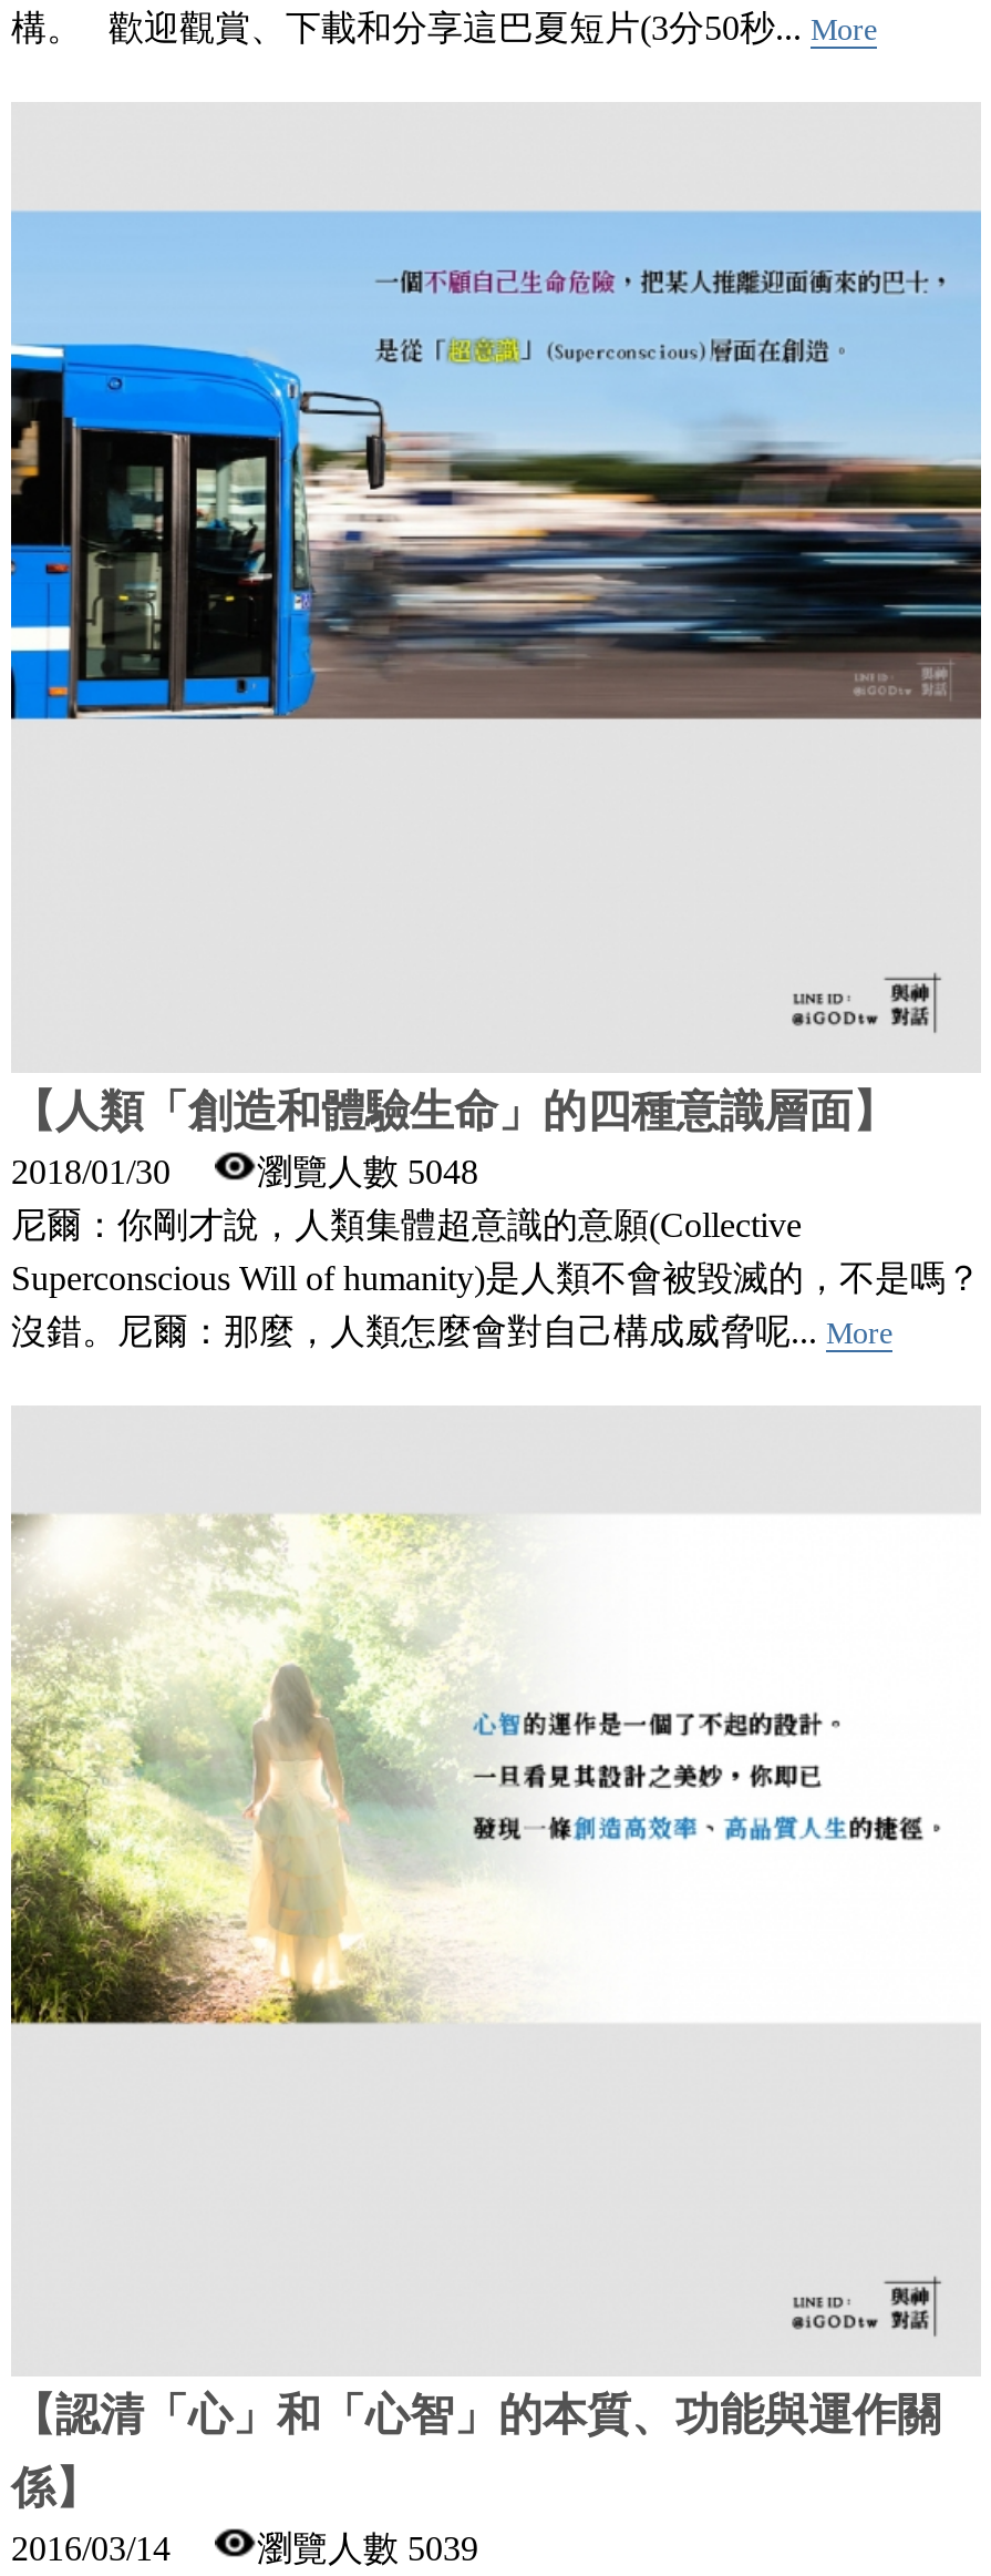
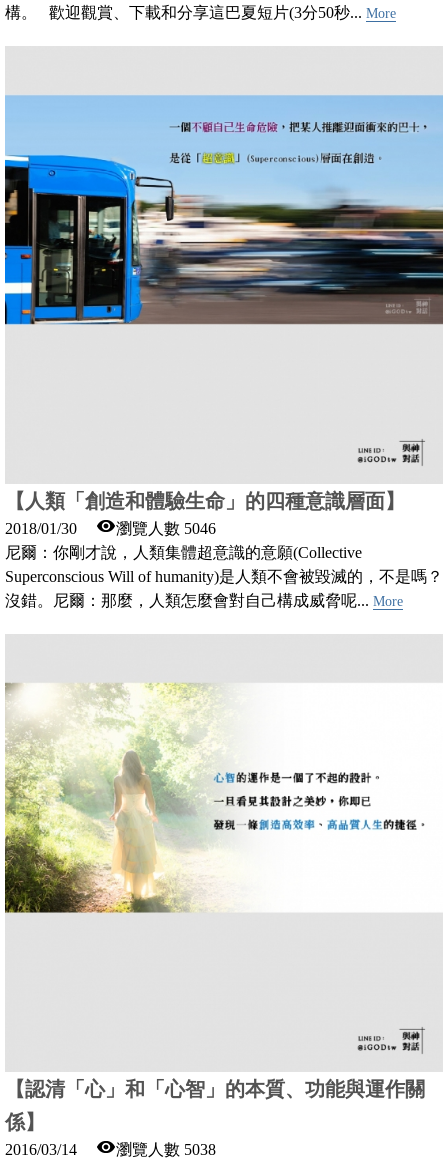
[257,1152,478,1189] 瀏覽人數 5048 -> [116,519,216,536] 瀏覽人數 5046
[257,2528,478,2566] 瀏覽人數 5039 -> [116,1140,216,1157] 瀏覽人數 5038

